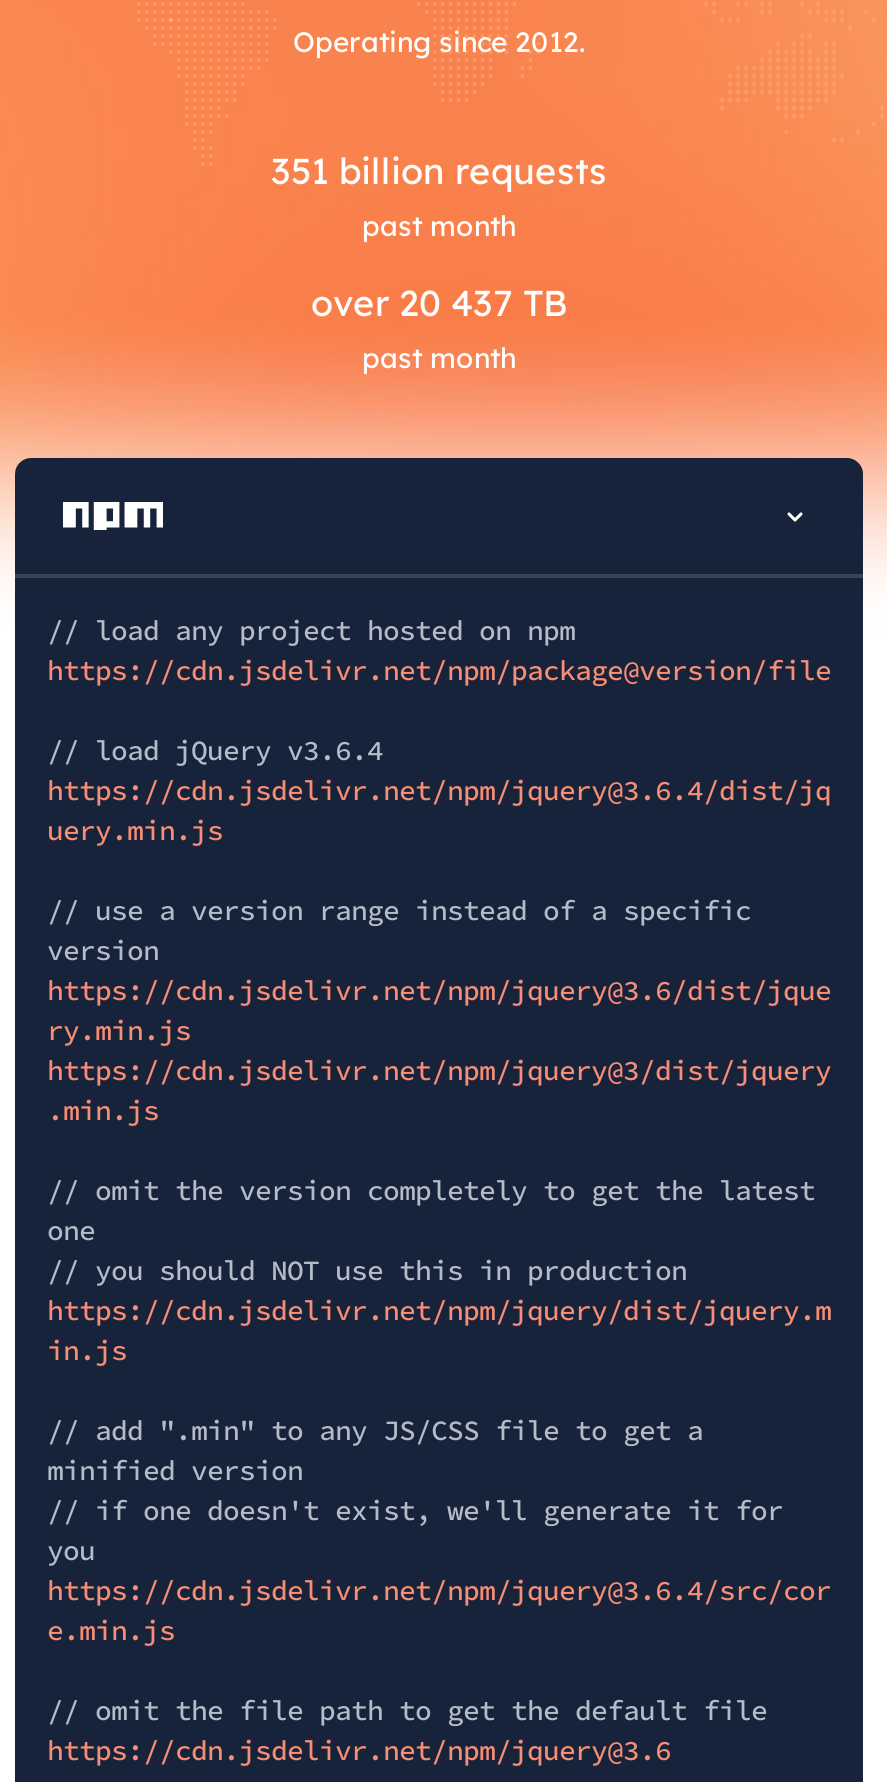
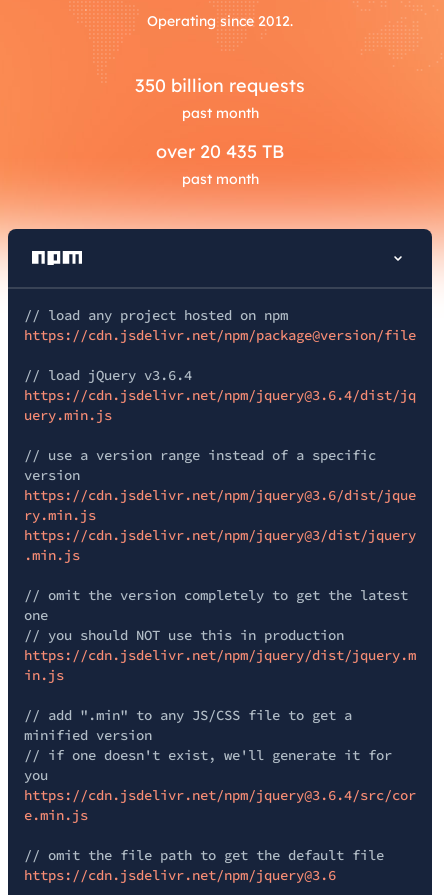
[271,148,607,194] 351 billion requests -> [135,74,305,97] 350 billion requests
[311,280,567,326] over 20 437 TB -> [156,140,284,163] over 20 435 TB

